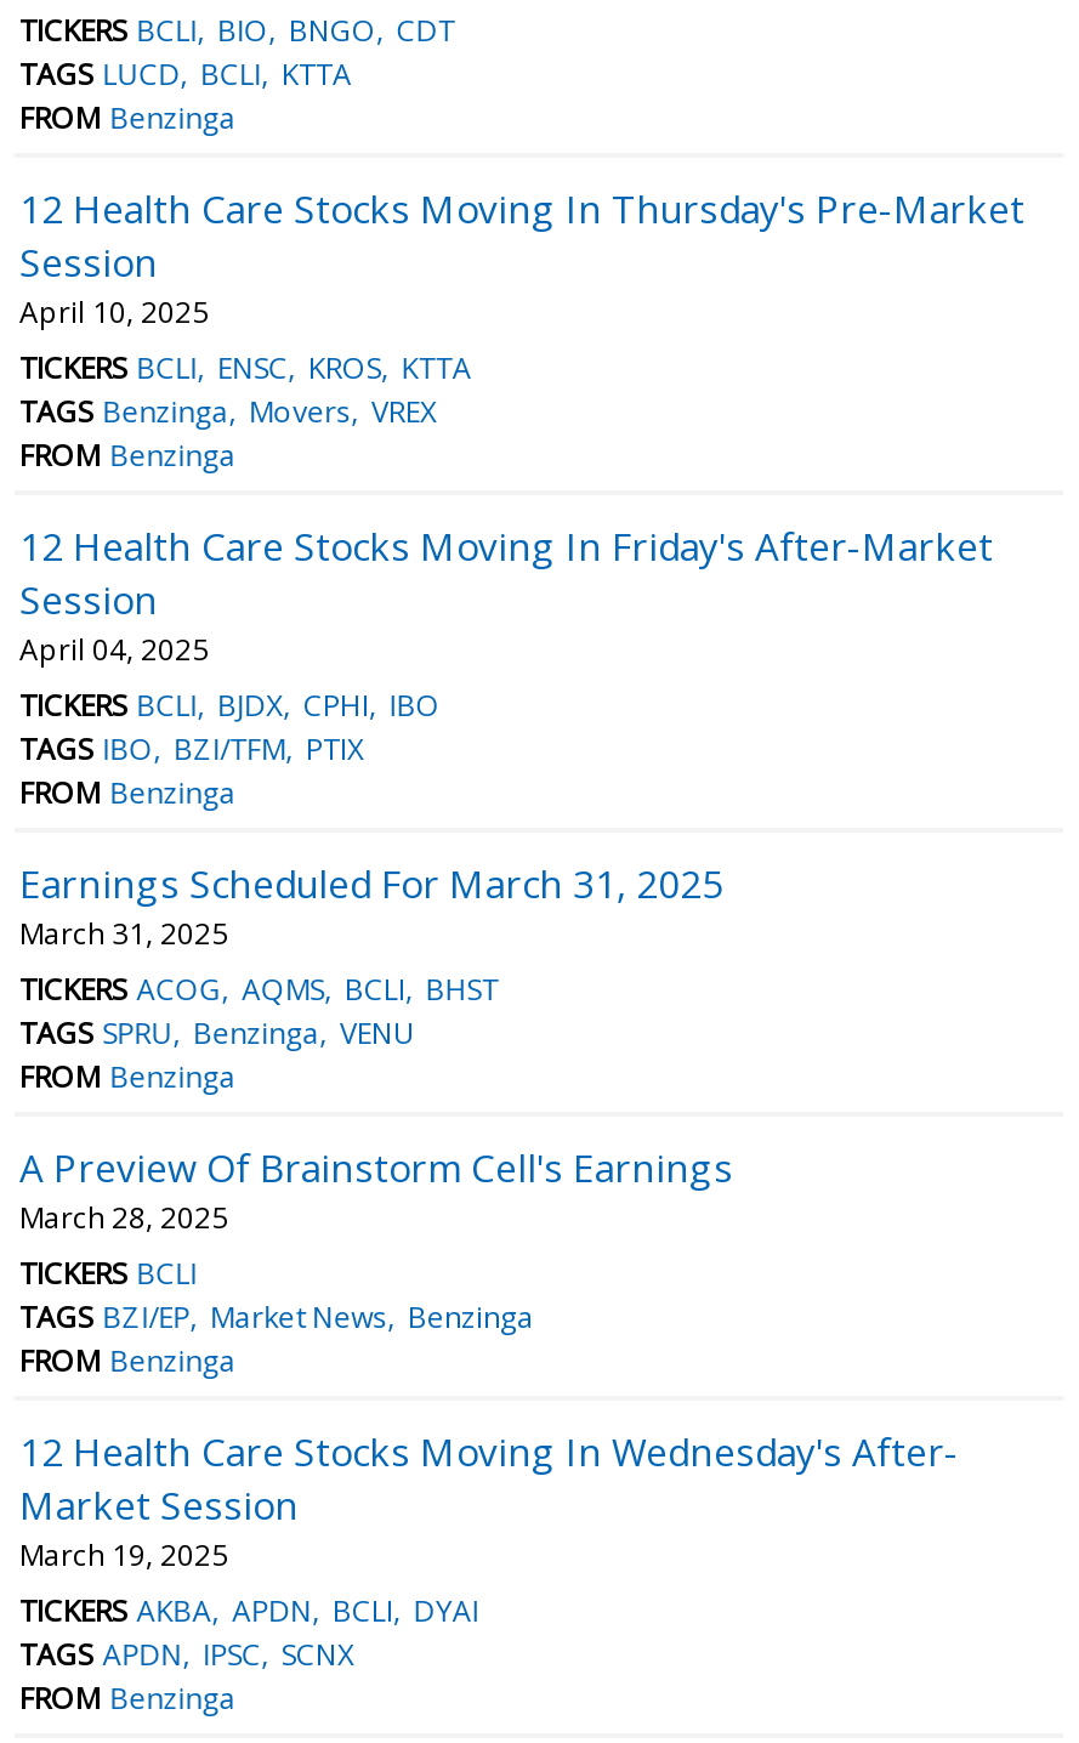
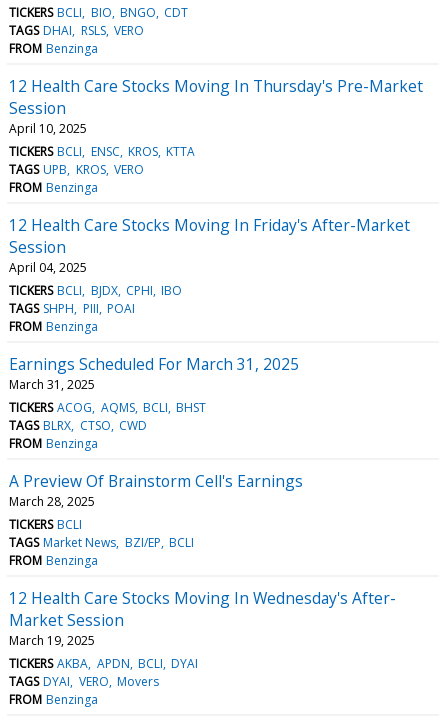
[19,53,352,94] TAGS LUCD BCLI KTTA -> [9,22,144,39] TAGS DHAI RSLS VERO
[19,391,437,432] TAGS Benzinga Movers VREX -> [9,161,144,178] TAGS UPB KROS VERO
[19,728,364,769] TAGS IBO BZI/TFM PTIX -> [9,300,135,317] TAGS SHPH PIII POAI
[19,1012,415,1053] TAGS SPRU Benzinga VENU -> [9,417,147,434] TAGS BLRX CTSO CWD
[19,1296,534,1337] TAGS BZI/EP Market News Benzinga -> [9,534,194,551] TAGS Market News BZI/EP BCLI
[19,1634,354,1675] TAGS APDN IPSC SCNX -> [9,673,159,690] TAGS DYAI VERO Movers

